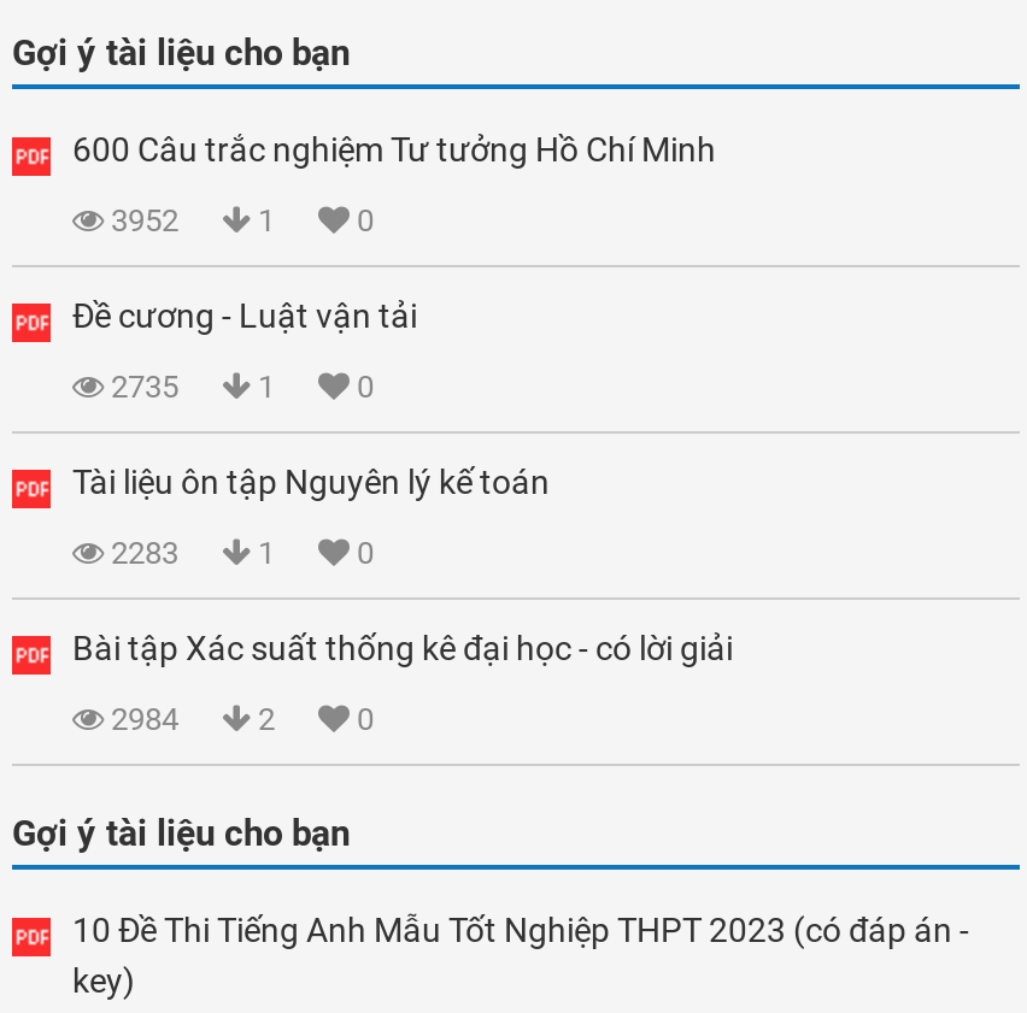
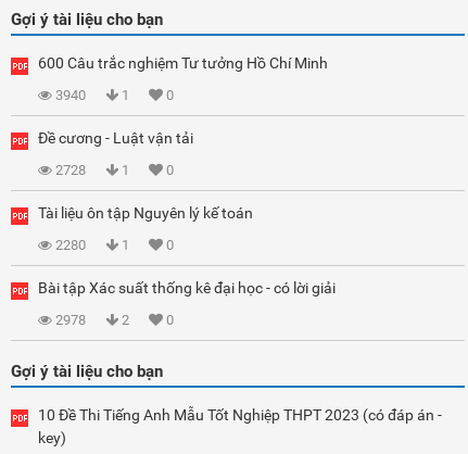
[104,202,275,238] 3952 1 -> [52,87,129,103] 3940 1
[104,369,275,405] 2735 1 -> [52,162,129,178] 2728 1
[104,535,275,571] 2283 1 -> [52,237,129,253] 2280 1
[104,701,275,737] 2984 2 -> [52,312,129,328] 2978 2

